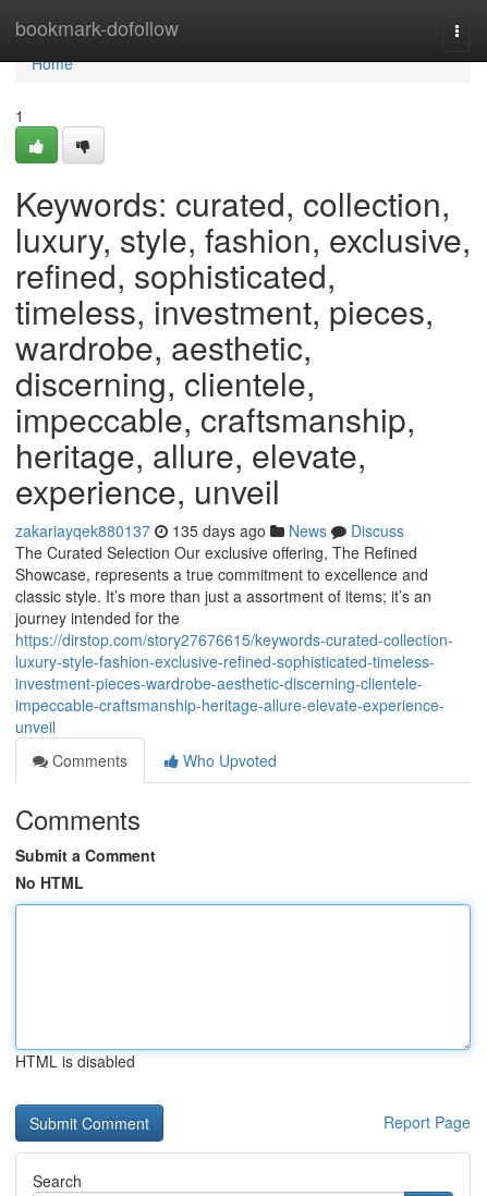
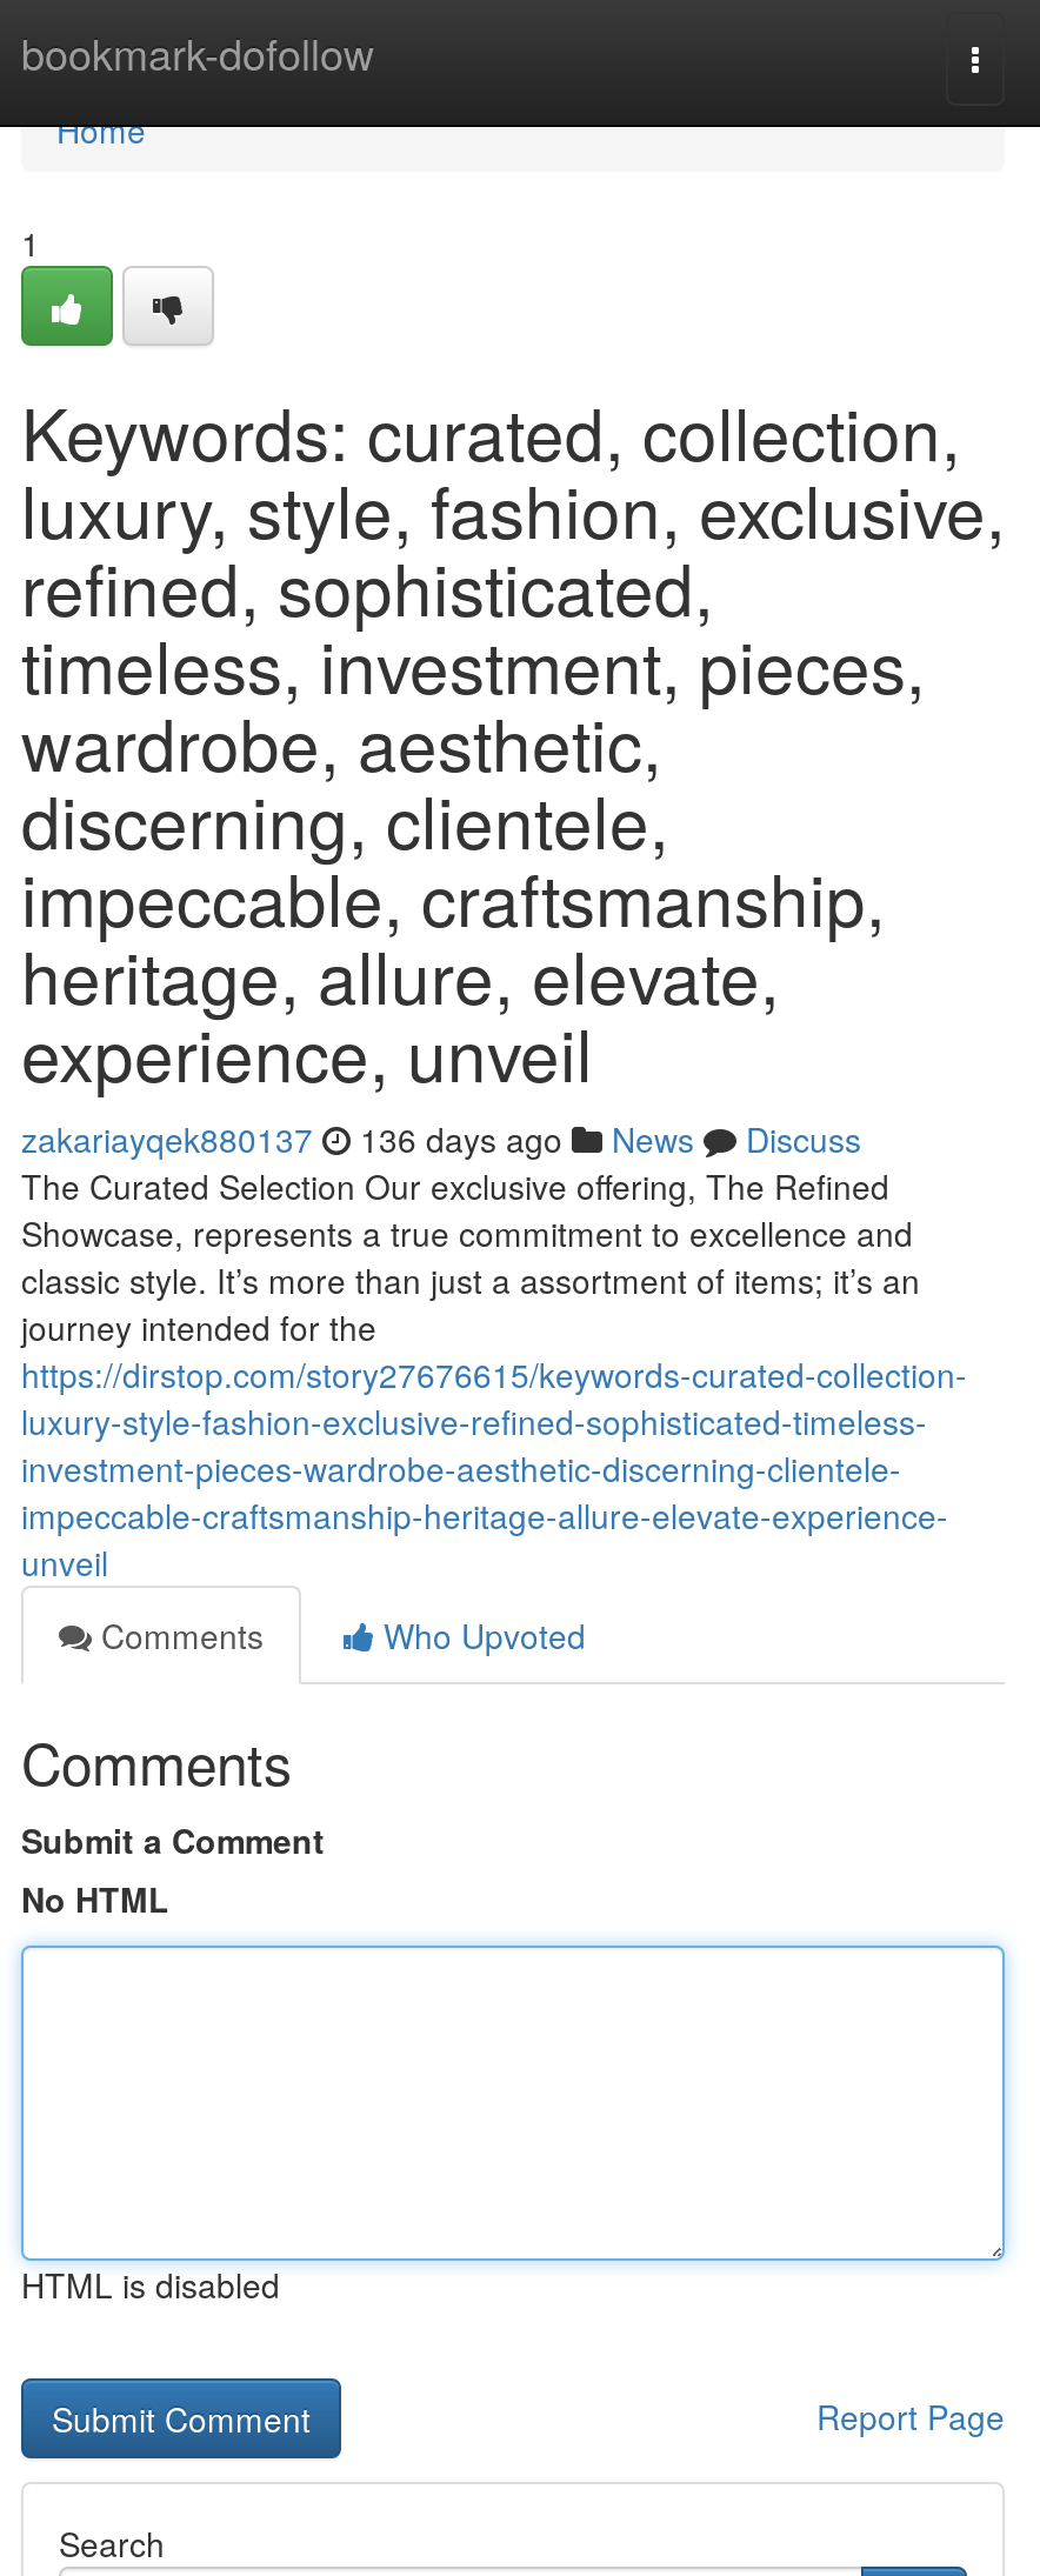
[15,520,404,541] zakariayqek880137 135 days ago News Discuss -> [21,1115,861,1162] zakariayqek880137 136 days ago News Discuss

